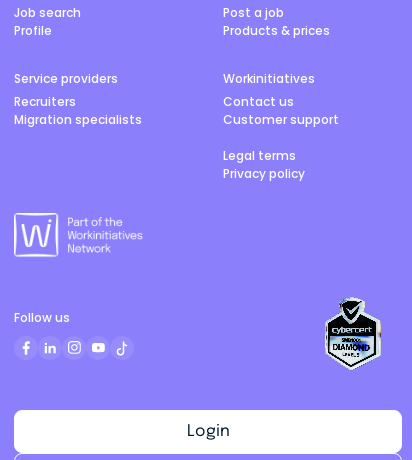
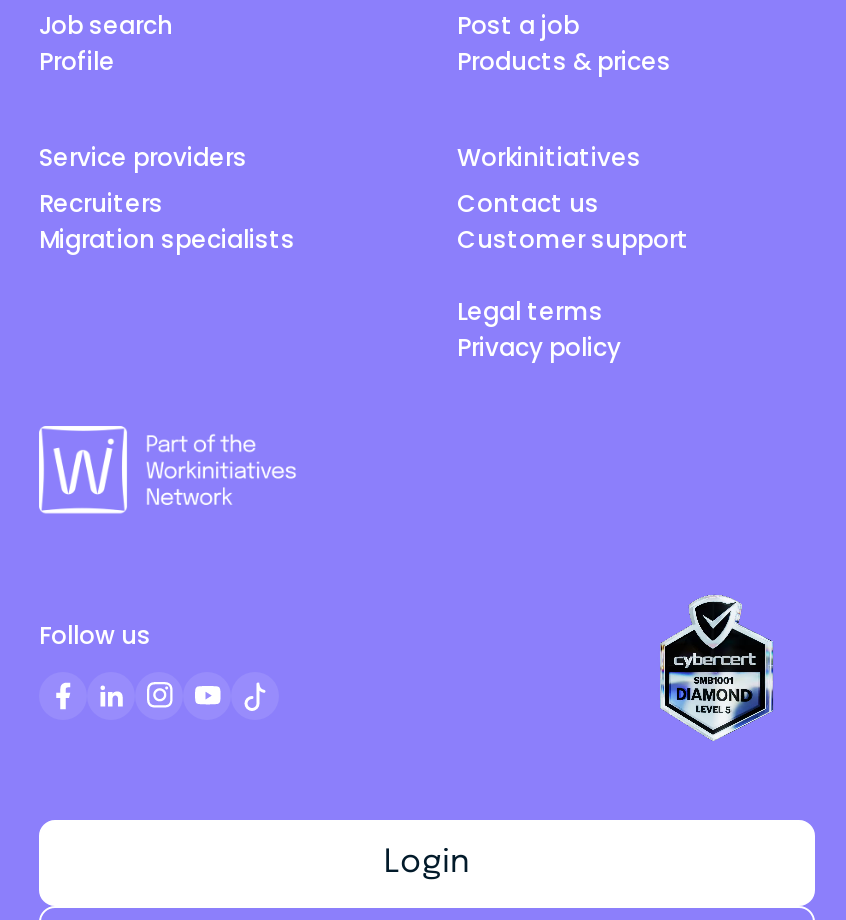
[325,317,382,365] [image] -> [659,598,775,728] [image]

